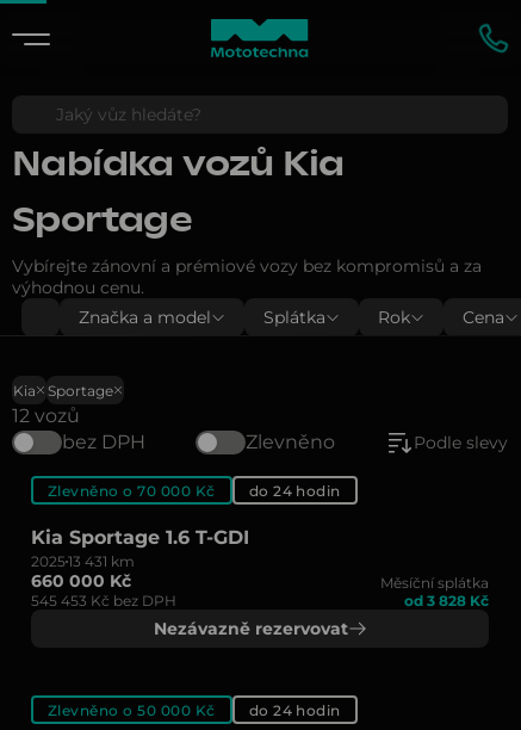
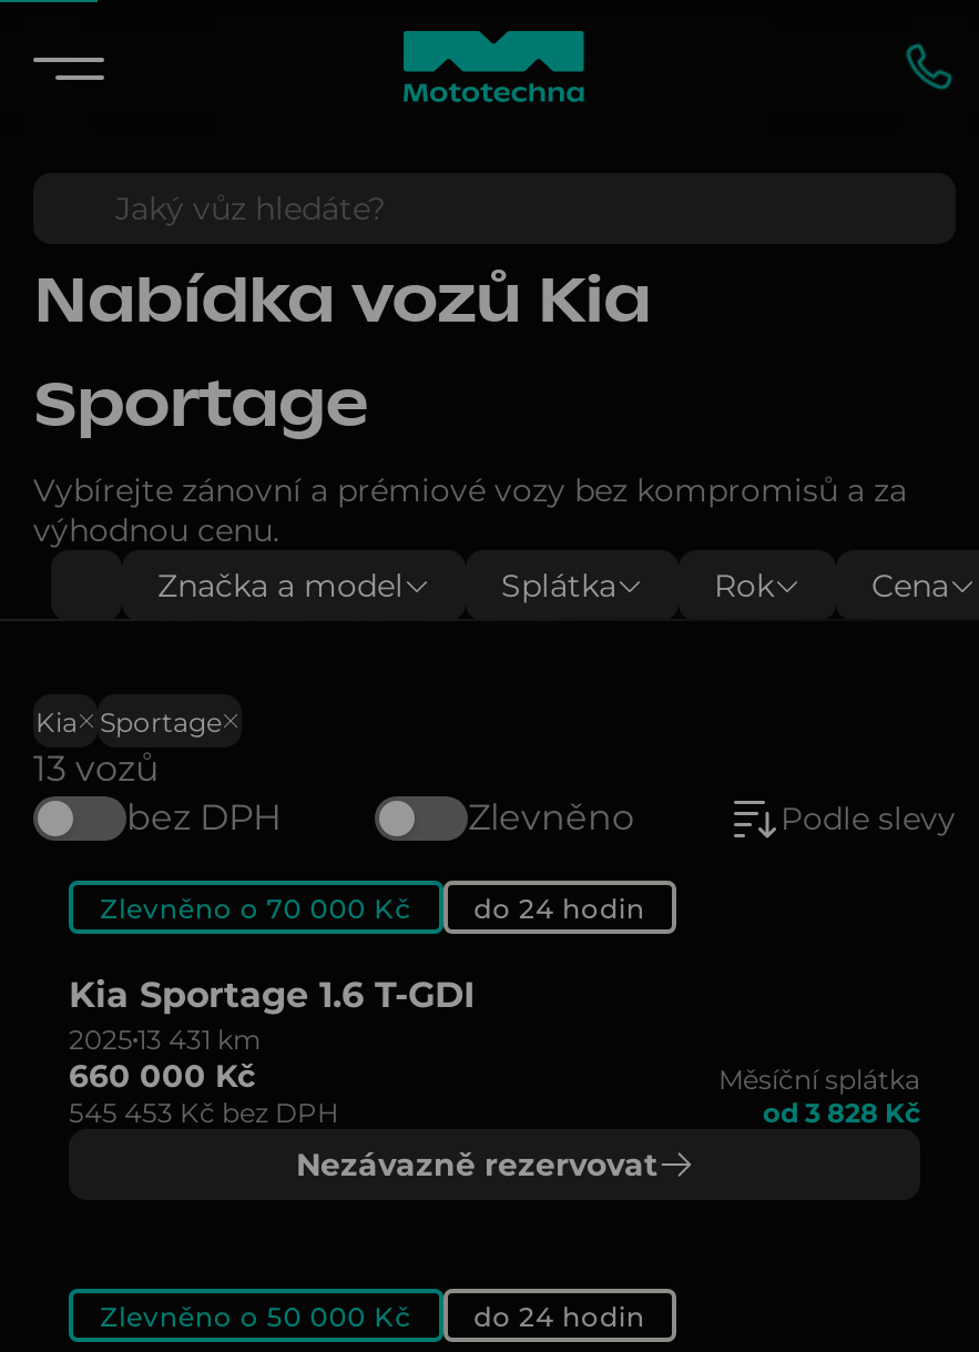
[12,404,80,427] 12 vozů -> [33,748,160,790] 13 vozů

